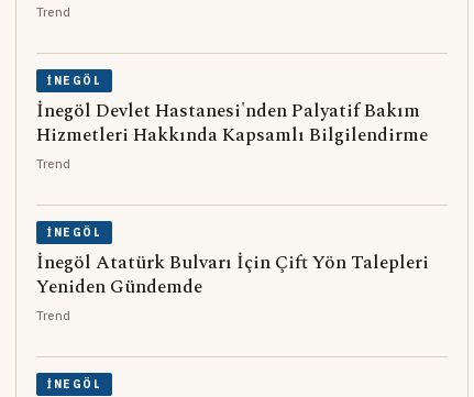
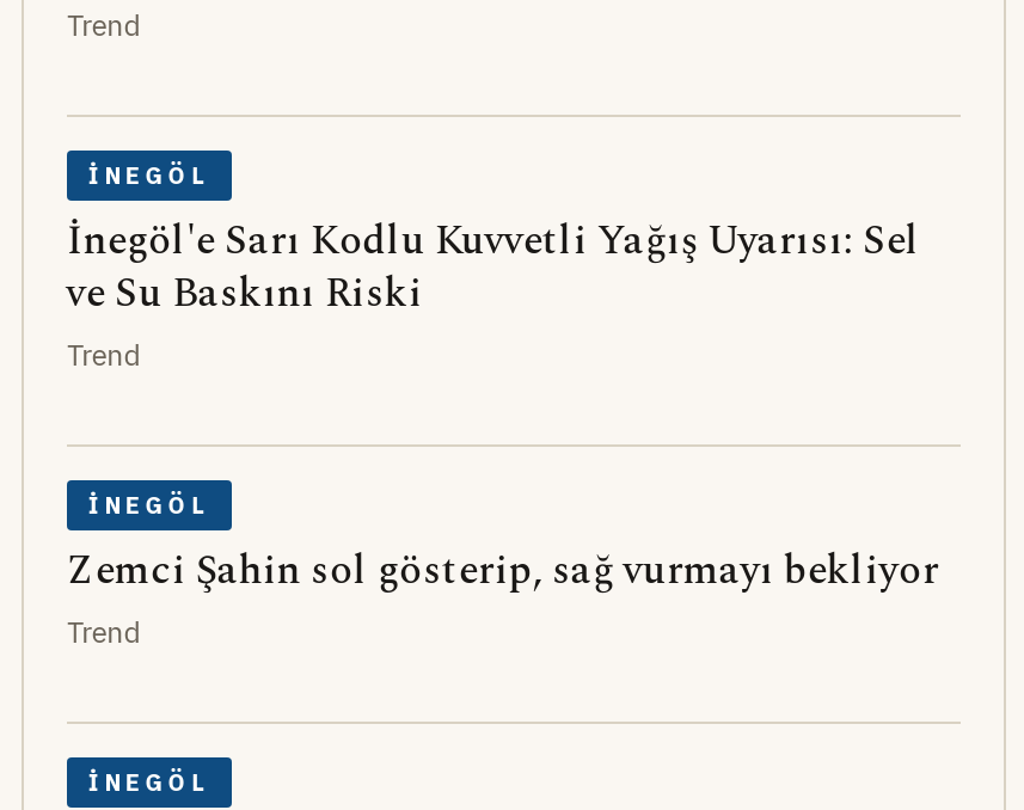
[36,97,428,149] İnegöl Devlet Hastanesi'nden Palyatif Bakım | Hizmetleri Hakkında Kapsamlı Bilgilendirme -> [67,210,920,325] İnegöl'e Sarı Kodlu Kuvvetli Yağış Uyarısı: Sel | ve Su Baskını Riski
[36,248,429,301] İnegöl Atatürk Bulvarı İçin Çift Yön Talepleri | Yeniden Gündemde -> [67,540,939,602] Zemci Şahin sol gösterip, sağ vurmayı bekliyor

